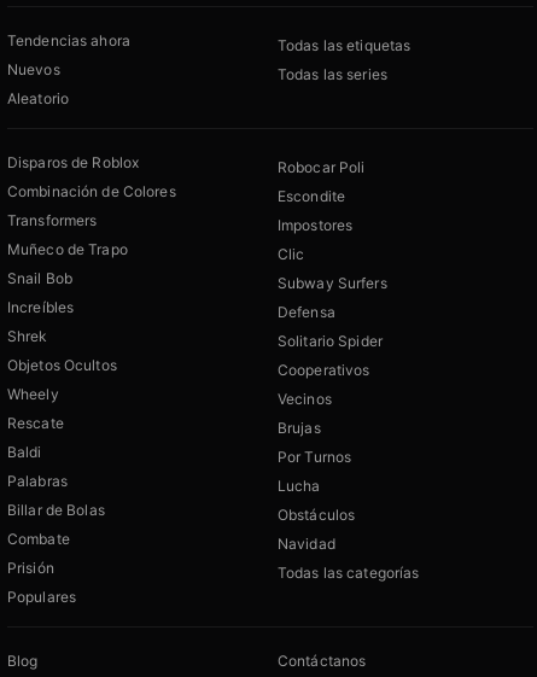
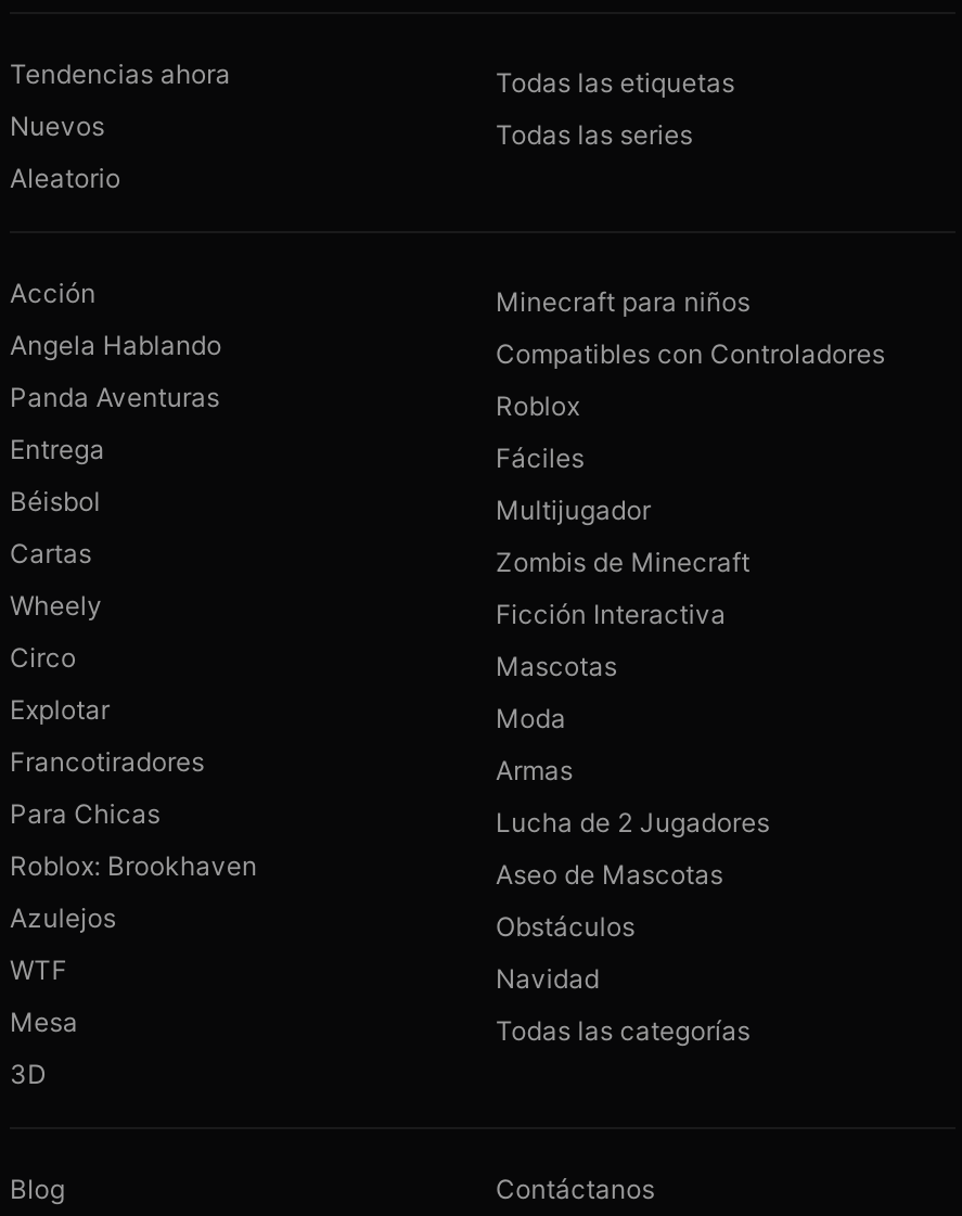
[7,153,176,374] Disparos de Roblox | Combinación de Colores | Transformers | Muñeco de Trapo | Snail Bob | Increíbles | Shrek | Objetos Ocultos -> [10,276,222,569] Acción | Angela Hablando | Panda Aventuras | Entrega | Béisbol | Cartas
[278,158,387,494] Robocar Poli | Escondite | Impostores | Clic | Subway Surfers | Defensa | Solitario Spider | Cooperativos | Vecinos | Brujas | Por Turnos | Lucha -> [496,284,885,890] Minecraft para niños | Compatibles con Controladores | Roblox | Fáciles | Multijugador | Zombis de Minecraft | Ficción Interactiva | Mascotas | Moda | Armas | Lucha de 2 Jugadores | Aseo de Mascotas
moved [7,384,59,403] -> [10,588,102,621]: Wheely
[7,413,105,605] Rescate | Baldi | Palabras | Billar de Bolas | Combate | Prisión | Populares -> [10,640,257,1089] Circo | Explotar | Francotiradores | Para Chicas | Roblox: Brookhaven | Azulejos | WTF | Mesa | 3D

